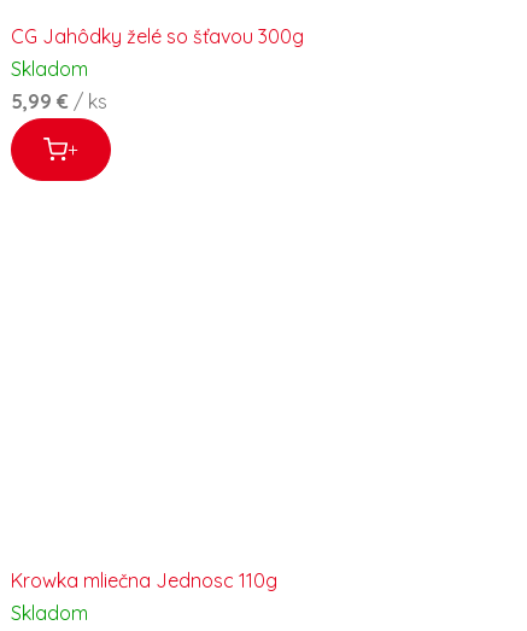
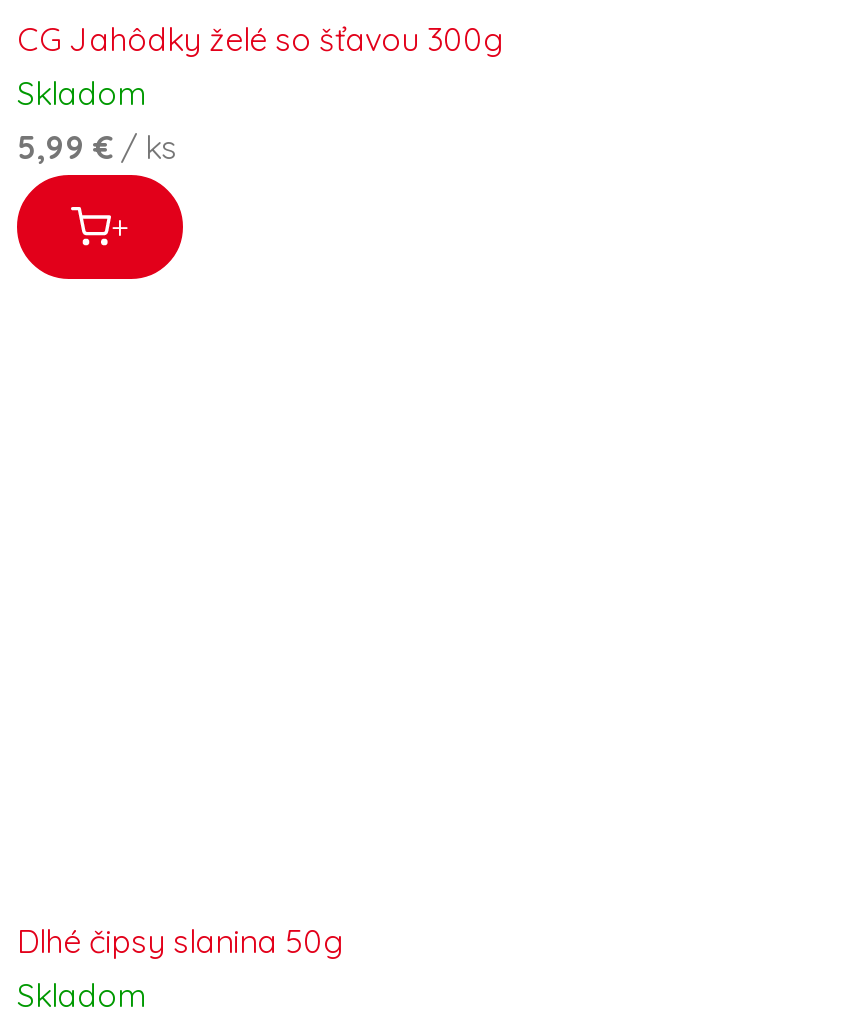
[11,568,277,592] Krowka mliečna Jednosc 110g -> [17,921,343,961] Dlhé čipsy slanina 50g

